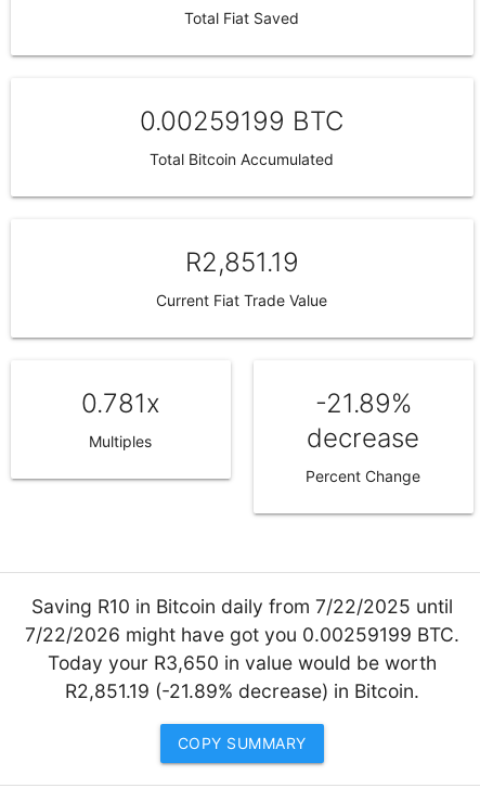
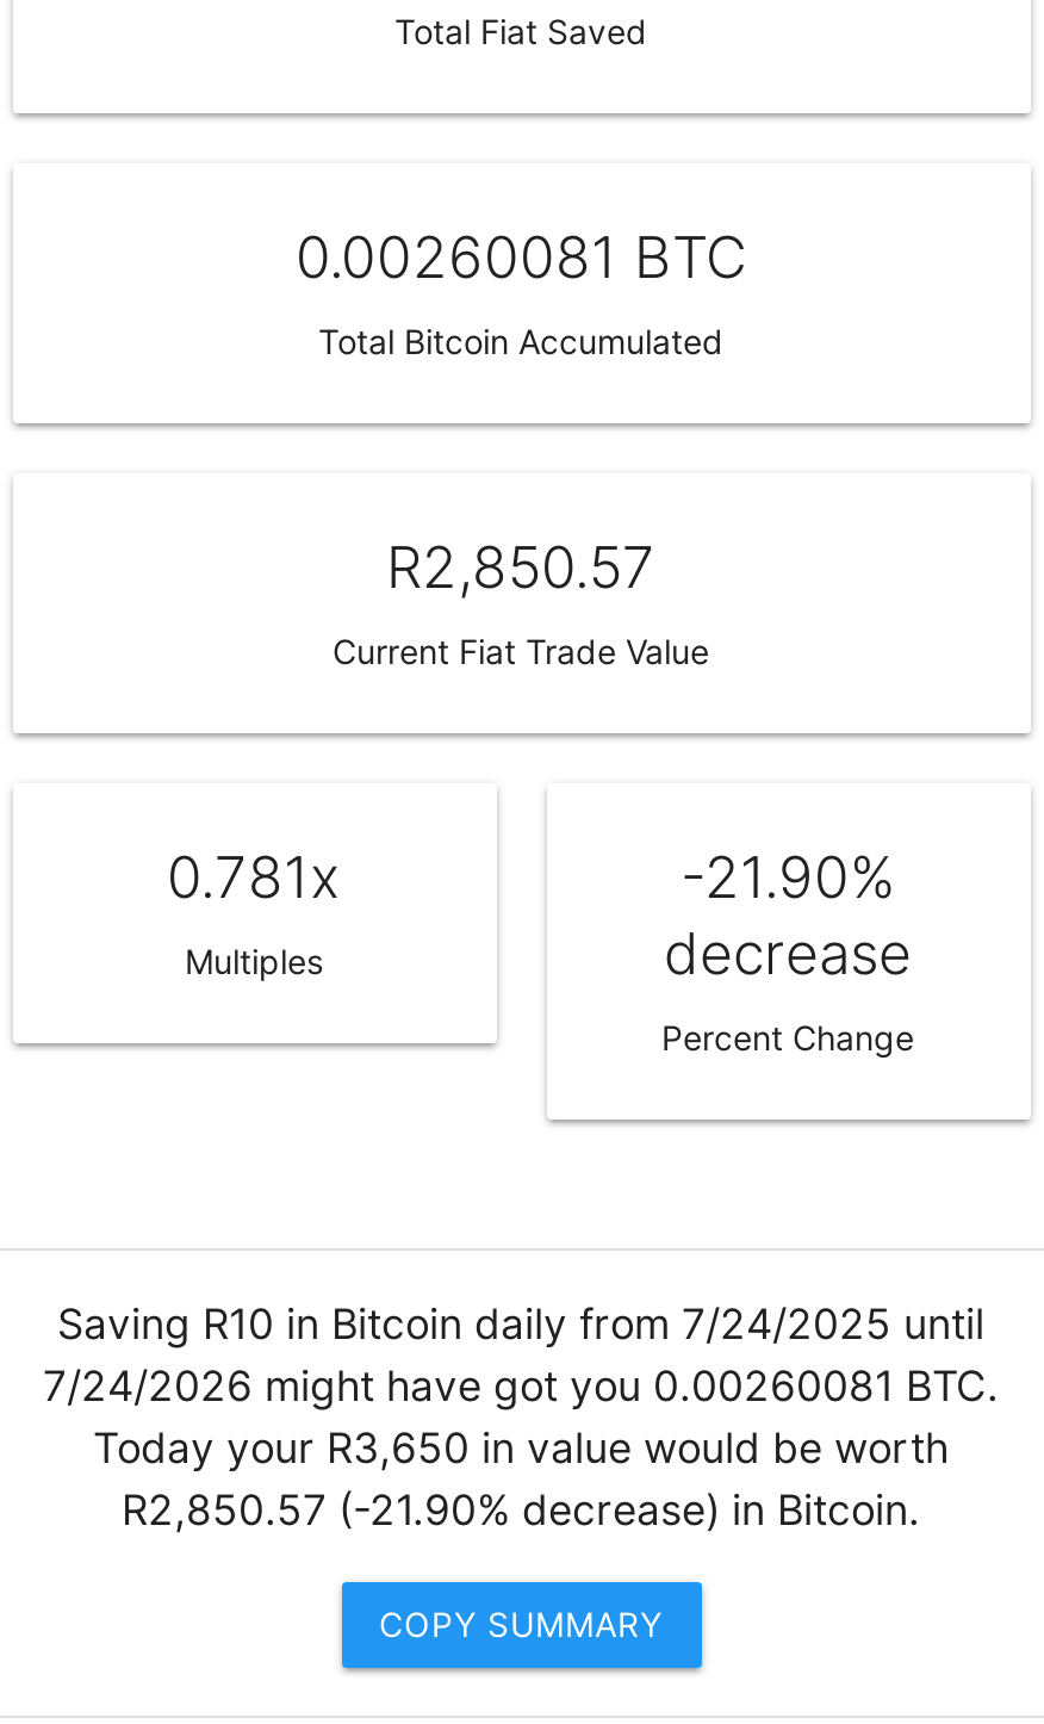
[140,106,343,137] 0.00259199 BTC -> [296,223,746,293] 0.00260081 BTC
[185,247,299,278] R2,851.19 -> [386,533,655,603] R2,850.57
[315,388,411,419] -21.89% -> [681,843,895,913] -21.90%
[31,594,452,617] Saving R10 in Bitcoin daily from 7/22/2025 until -> [57,1297,984,1347] Saving R10 in Bitcoin daily from 7/24/2025 until
[24,623,459,645] 7/22/2026 might have got you 0.00259199 BTC. -> [43,1359,999,1409] 7/24/2026 might have got you 0.00260081 BTC.
[64,679,419,702] R2,851.19 (-21.89% decrease) in Bitcoin. -> [122,1483,920,1533] R2,850.57 (-21.90% decrease) in Bitcoin.

